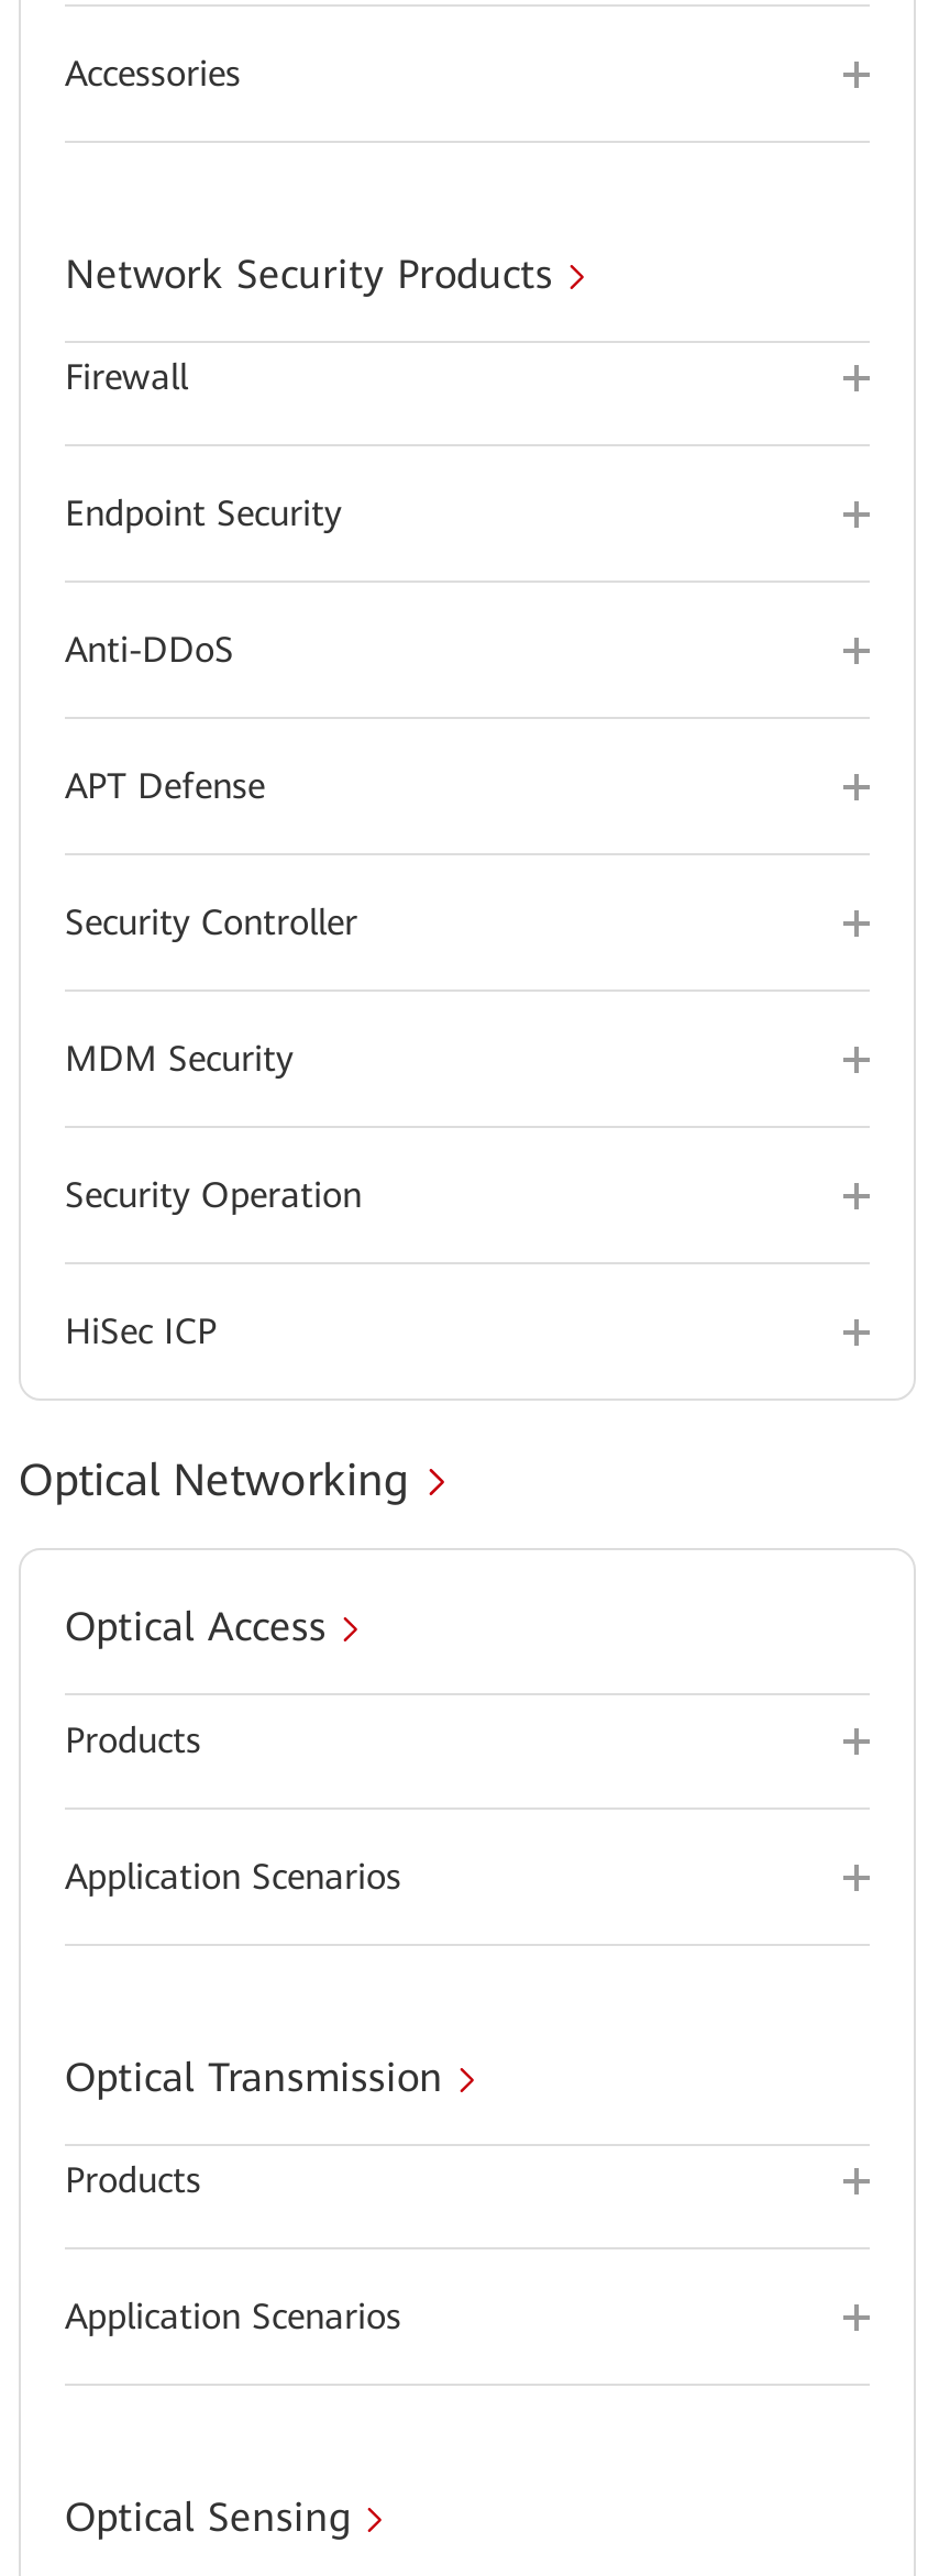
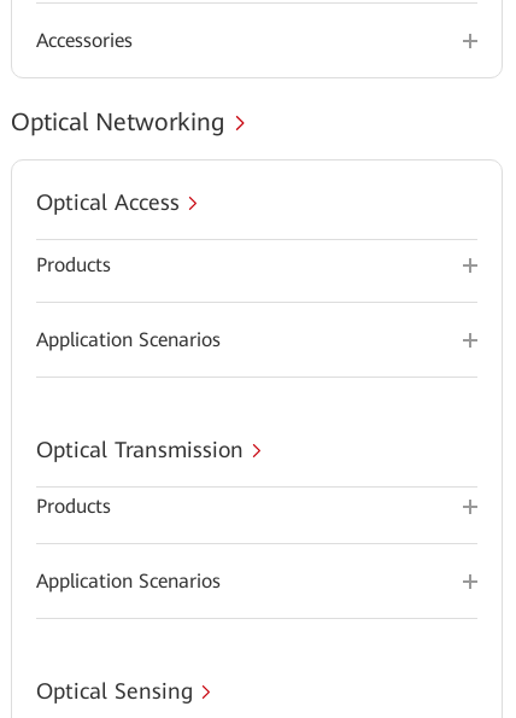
[65,251,553,1352] Network Security Products | Firewall | Endpoint Security | Anti-DDoS | APT Defense | Security Controller | MDM Security | Security Operation | HiSec ICP -> none

